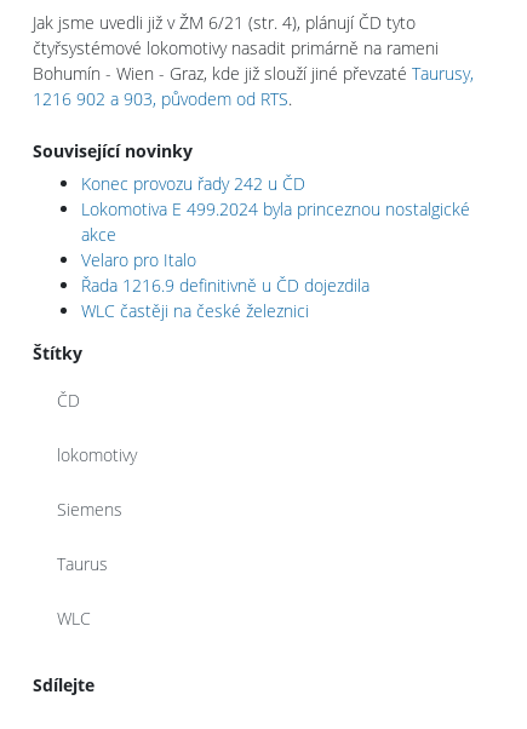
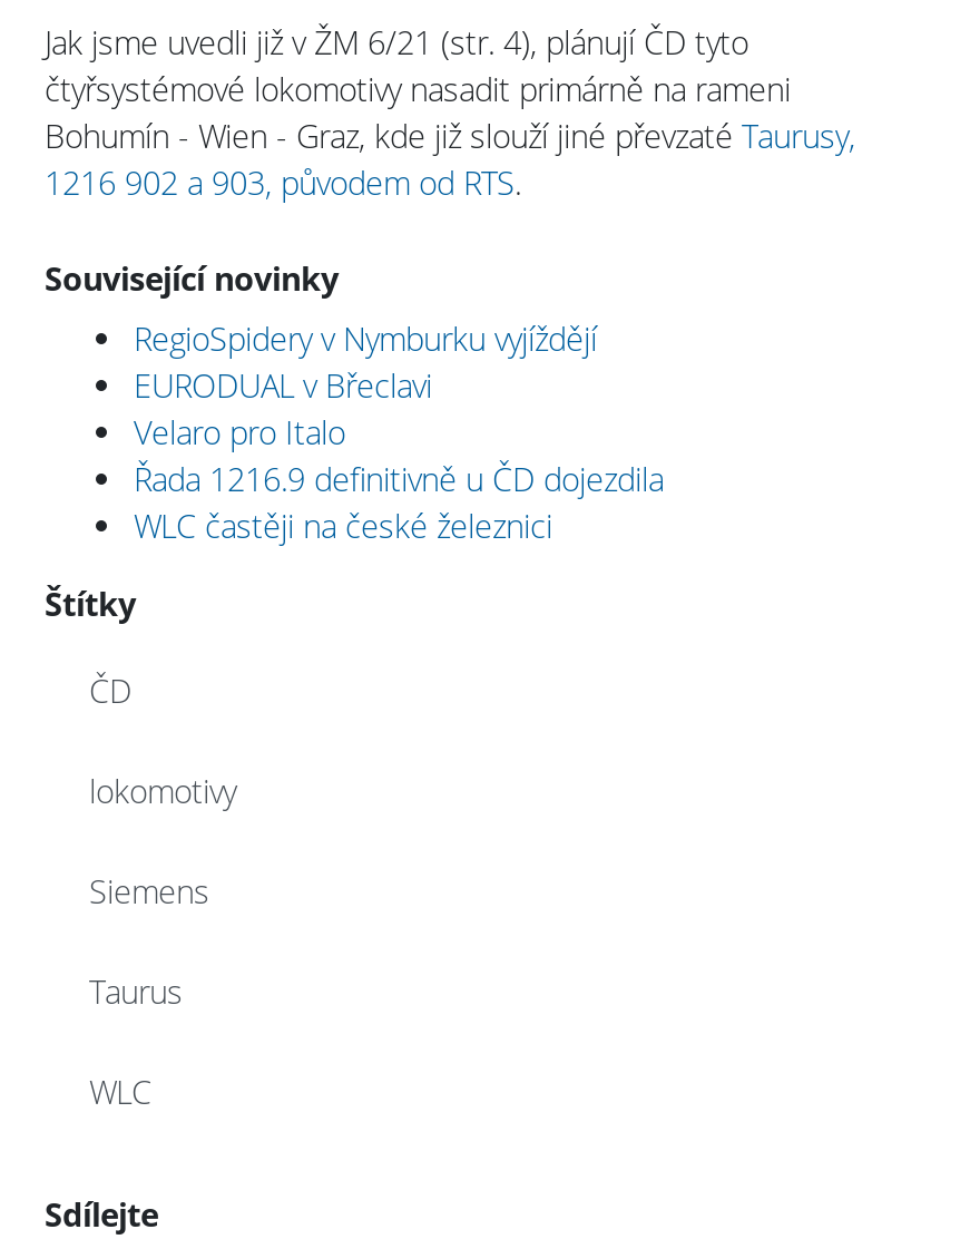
[81,172,470,246] Konec provozu řady 242 u ČD | Lokomotiva E 499.2024 byla princeznou nostalgické | akce -> [134,317,597,406] RegioSpidery v Nymburku vyjíždějí | EURODUAL v Břeclavi

